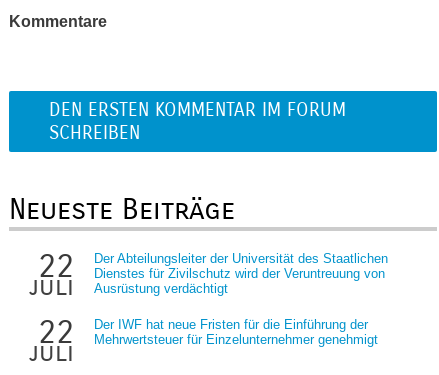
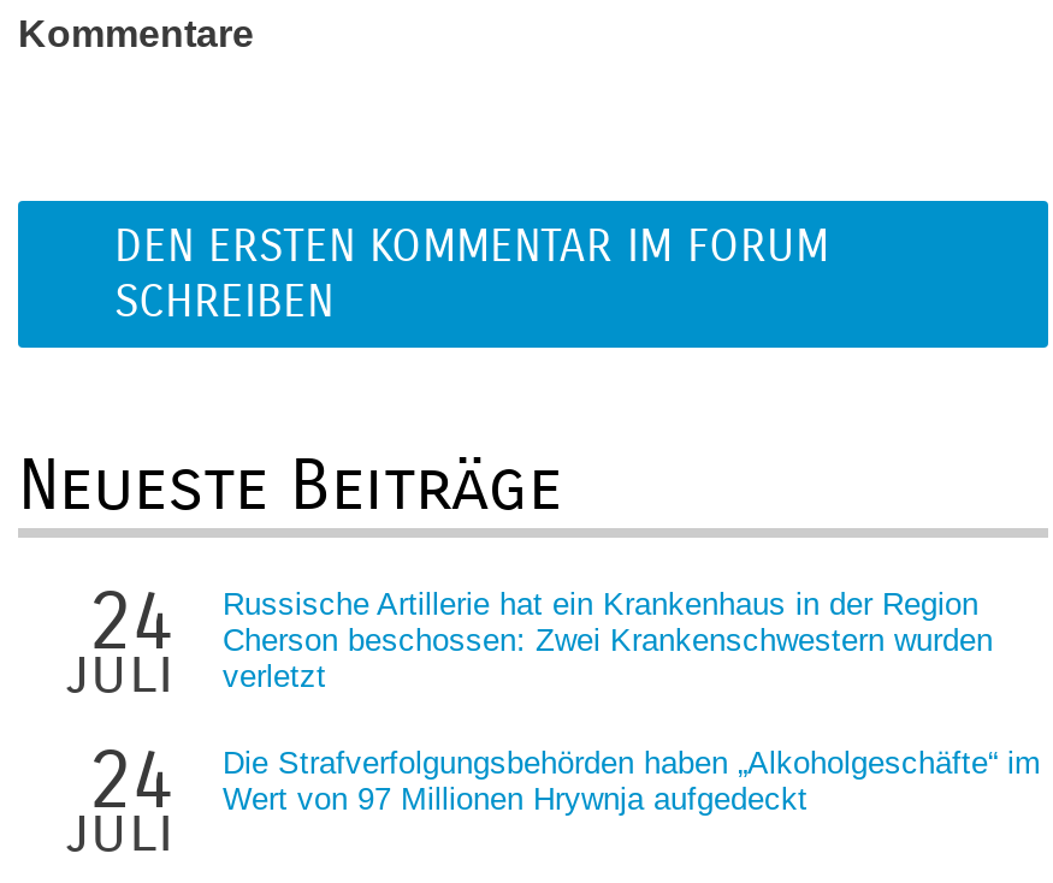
[38,245,74,285] 22 -> [88,573,174,669] 24
[38,250,388,351] Der Abteilungsleiter der Universität des Staatlichen | Dienstes für Zivilschutz wird der Veruntreuung von | Ausrüstung verdächtigt | 22 -> [88,585,993,828] Russische Artillerie hat ein Krankenhaus in der Region | Cherson beschossen: Zwei Krankenschwestern wurden | verletzt | 24
[94,316,378,346] Der IWF hat neue Fristen für die Einführung der | Mehrwertsteuer für Einzelunternehmer genehmigt -> [223,743,1041,816] Die Strafverfolgungsbehörden haben „Alkoholgeschäfte“ im | Wert von 97 Millionen Hrywnja aufgedeckt

